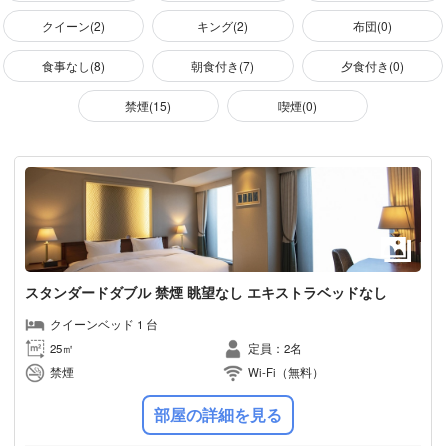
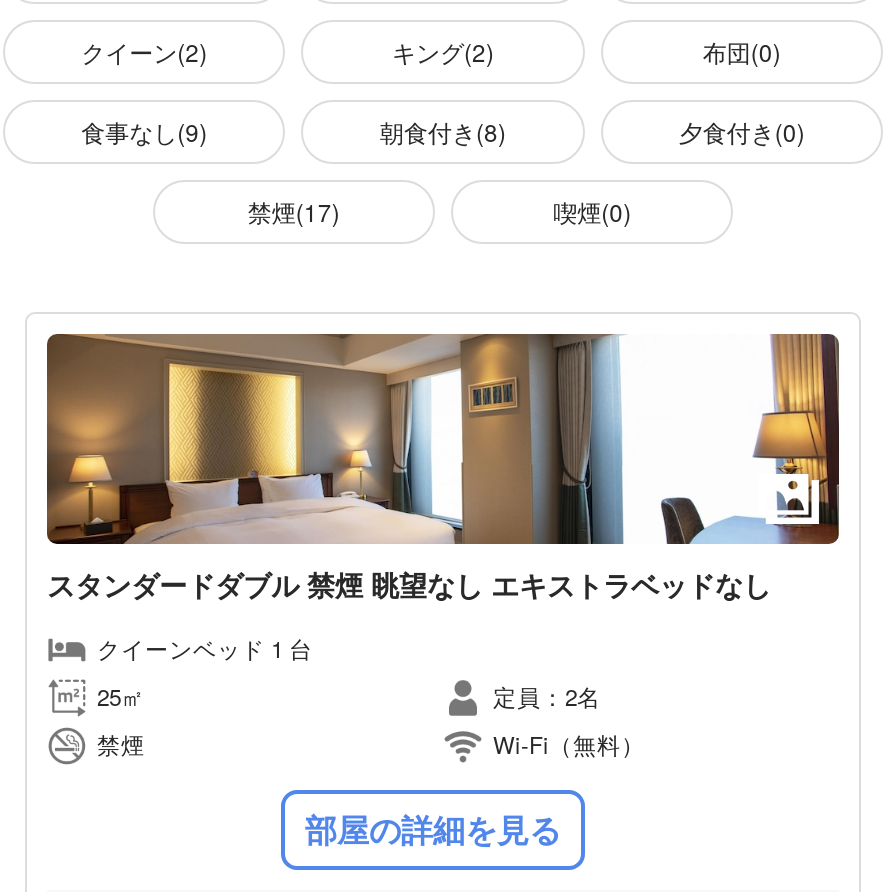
[42,56,105,73] 食事なし(8) -> [81,113,207,147] 食事なし(9)
[191,56,254,73] 朝食付き(7) -> [380,113,506,147] 朝食付き(8)
[125,96,171,113] 禁煙(15) -> [248,193,340,227] 禁煙(17)

